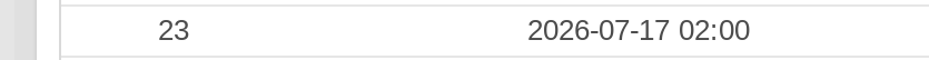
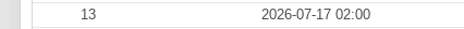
[158,13,189,47] 23 -> [80,6,95,23] 13

